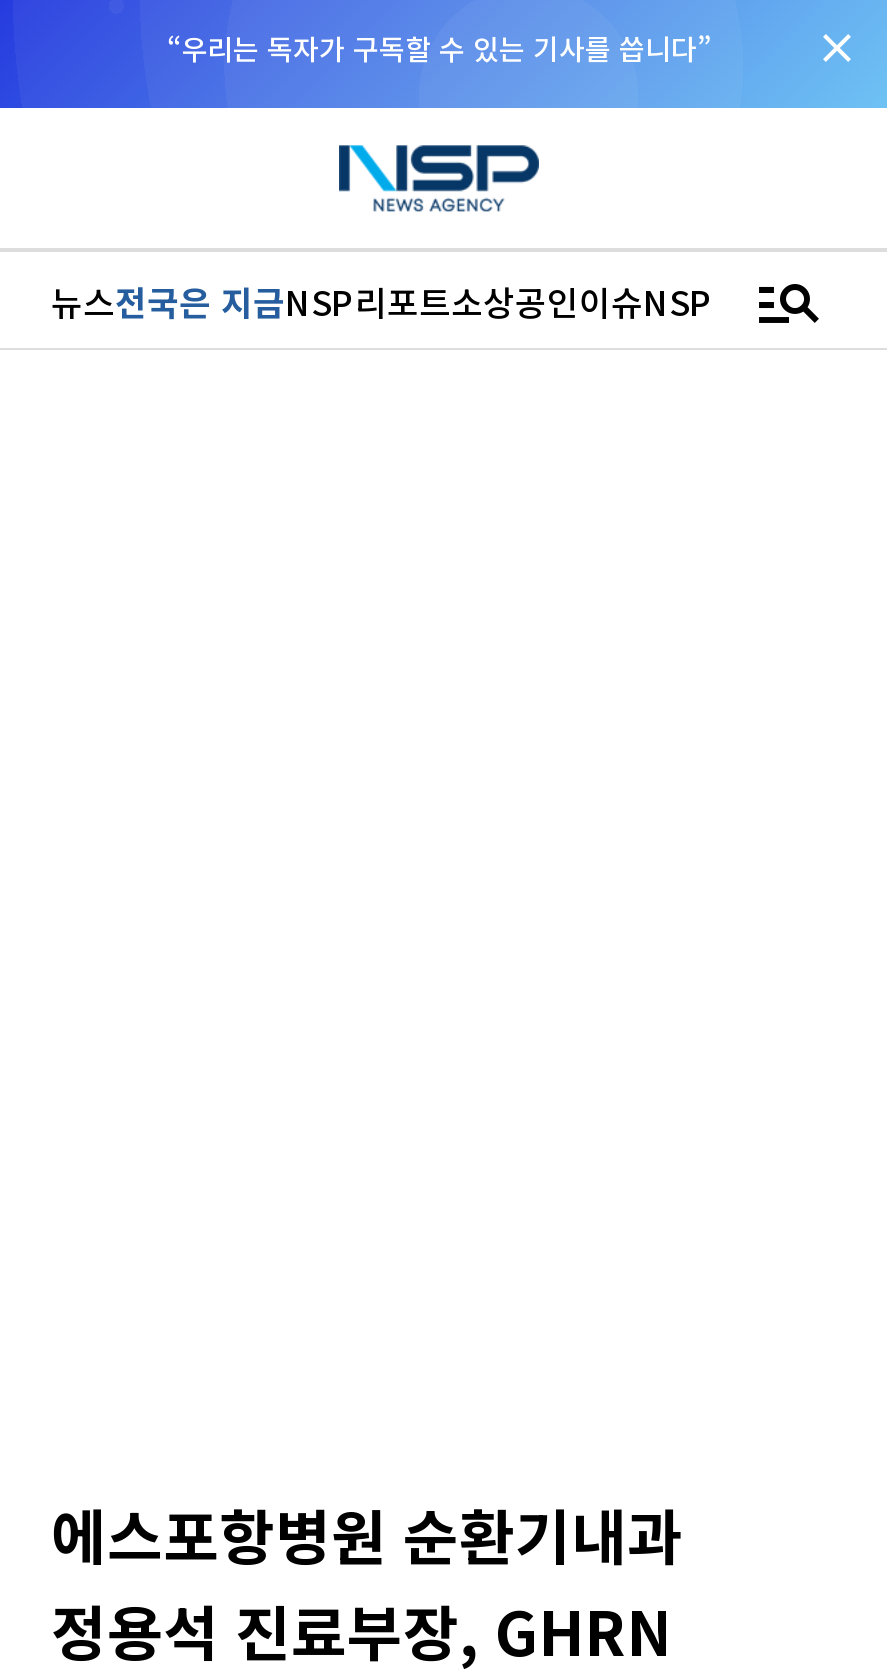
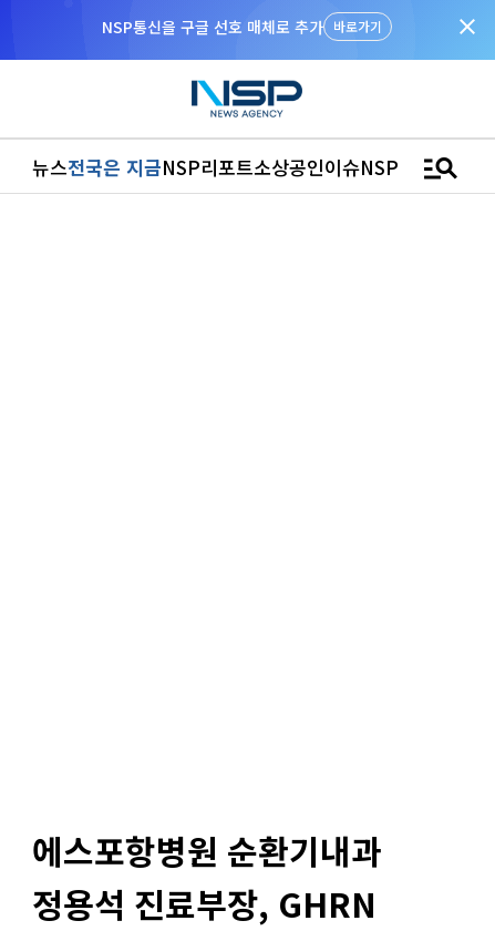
[167,28,711,68] “우리는 독자가 구독할 수 있는 기사를 씁니다” -> [102,16,382,38] NSP통신을 구글 선호 매체로 추가 바로가기

